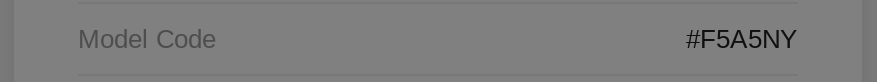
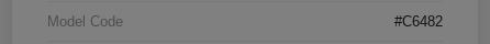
[686,24,798,54] #F5A5NY -> [394,13,443,30] #C6482

